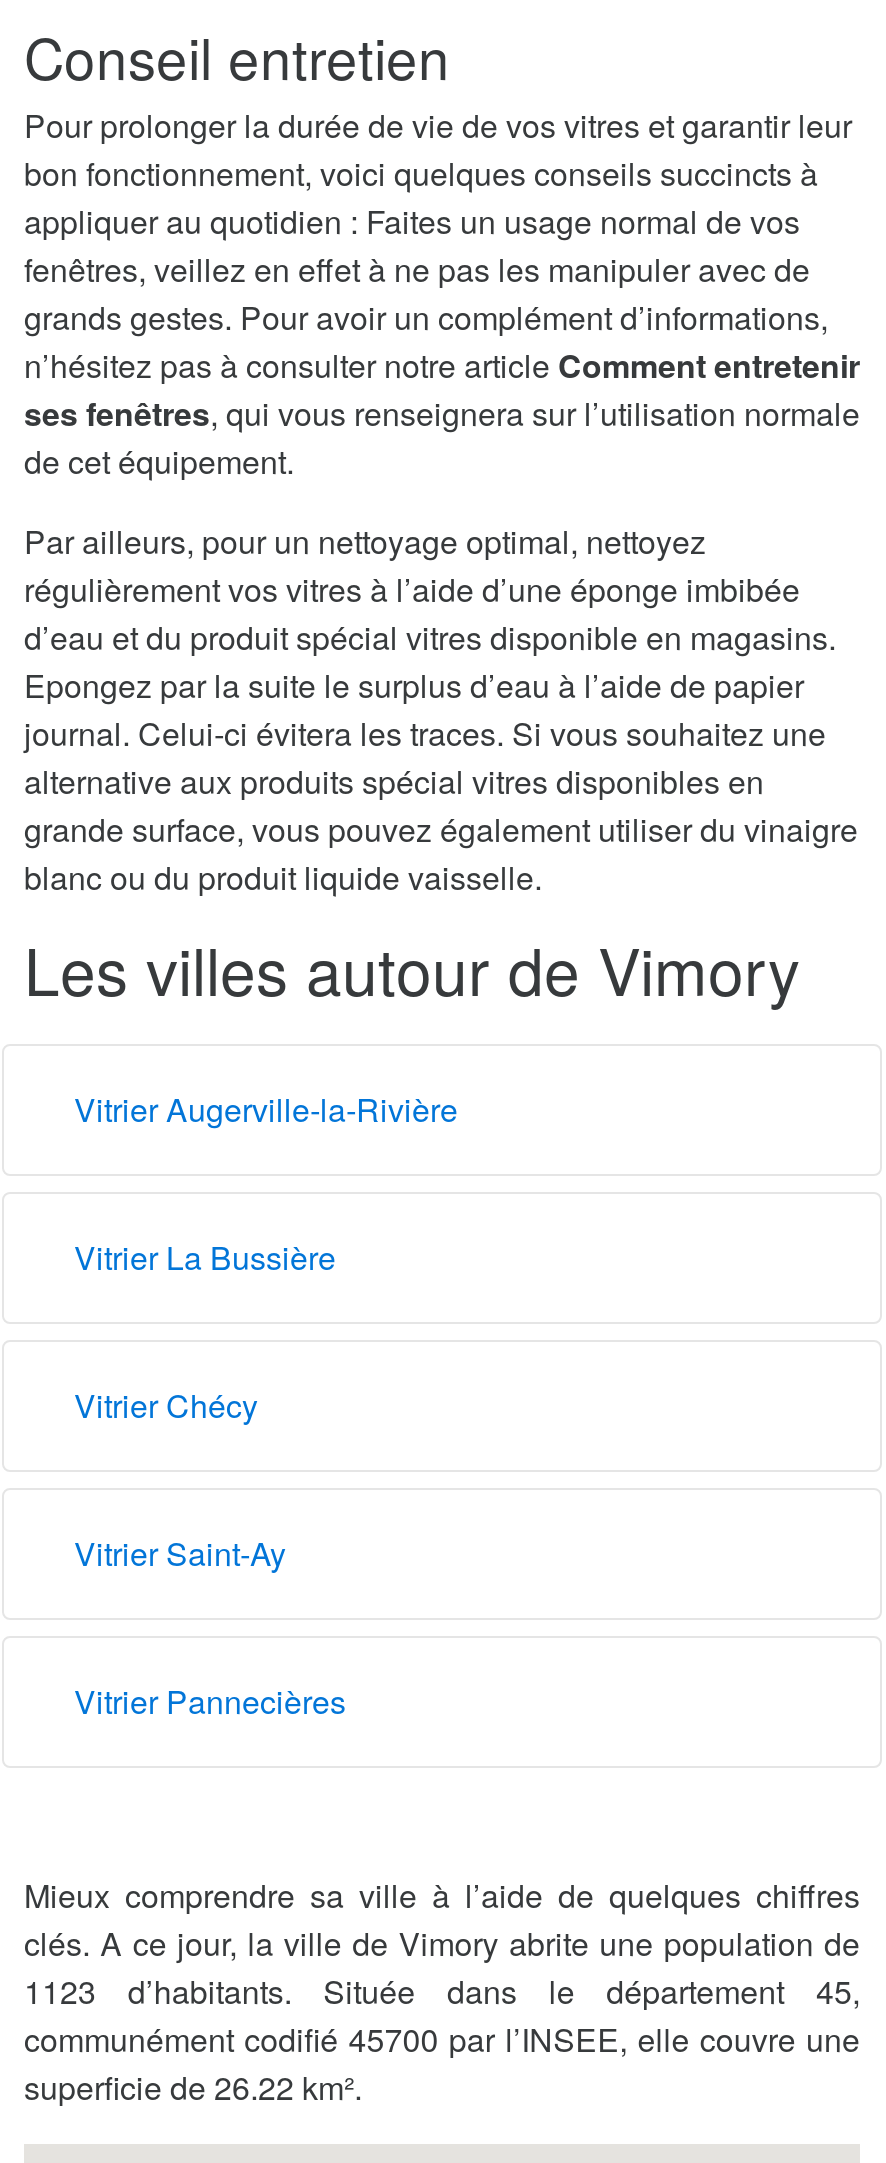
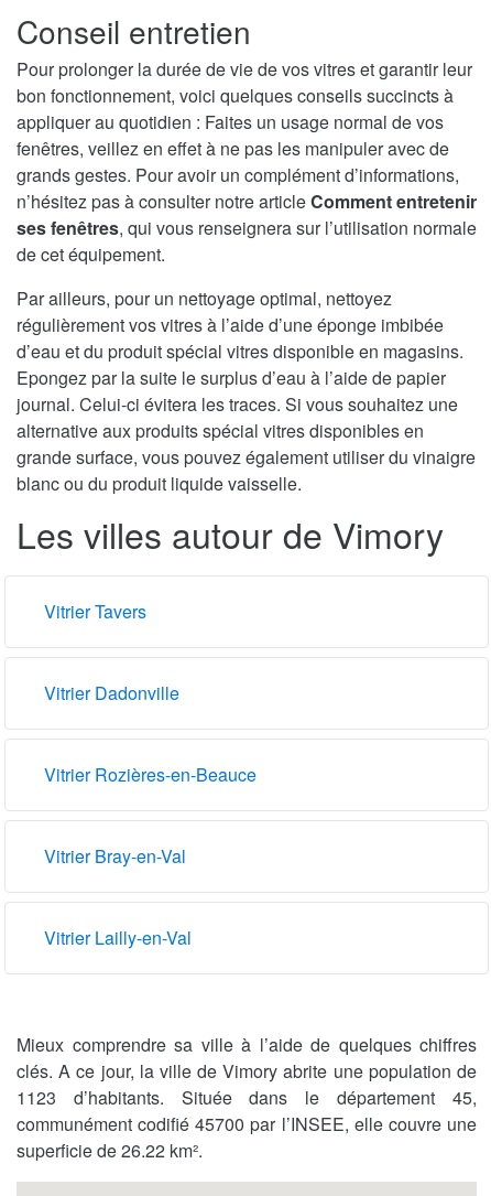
[74,1085,458,1131] Vitrier Augerville-la-Rivière -> [44,598,146,623] Vitrier Tavers
[74,1233,336,1279] Vitrier La Bussière -> [44,680,179,705] Vitrier Dadonville
[74,1381,258,1427] Vitrier Chécy -> [44,761,257,787] Vitrier Rozières-en-Beauce
[74,1529,286,1575] Vitrier Saint-Ay -> [44,843,186,868] Vitrier Bray-en-Val
[74,1677,346,1723] Vitrier Pannecières -> [44,924,192,950] Vitrier Lailly-en-Val

